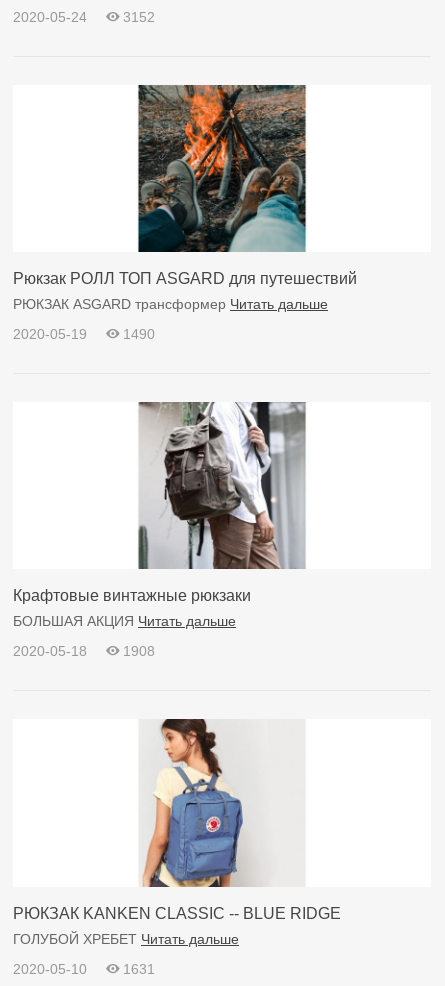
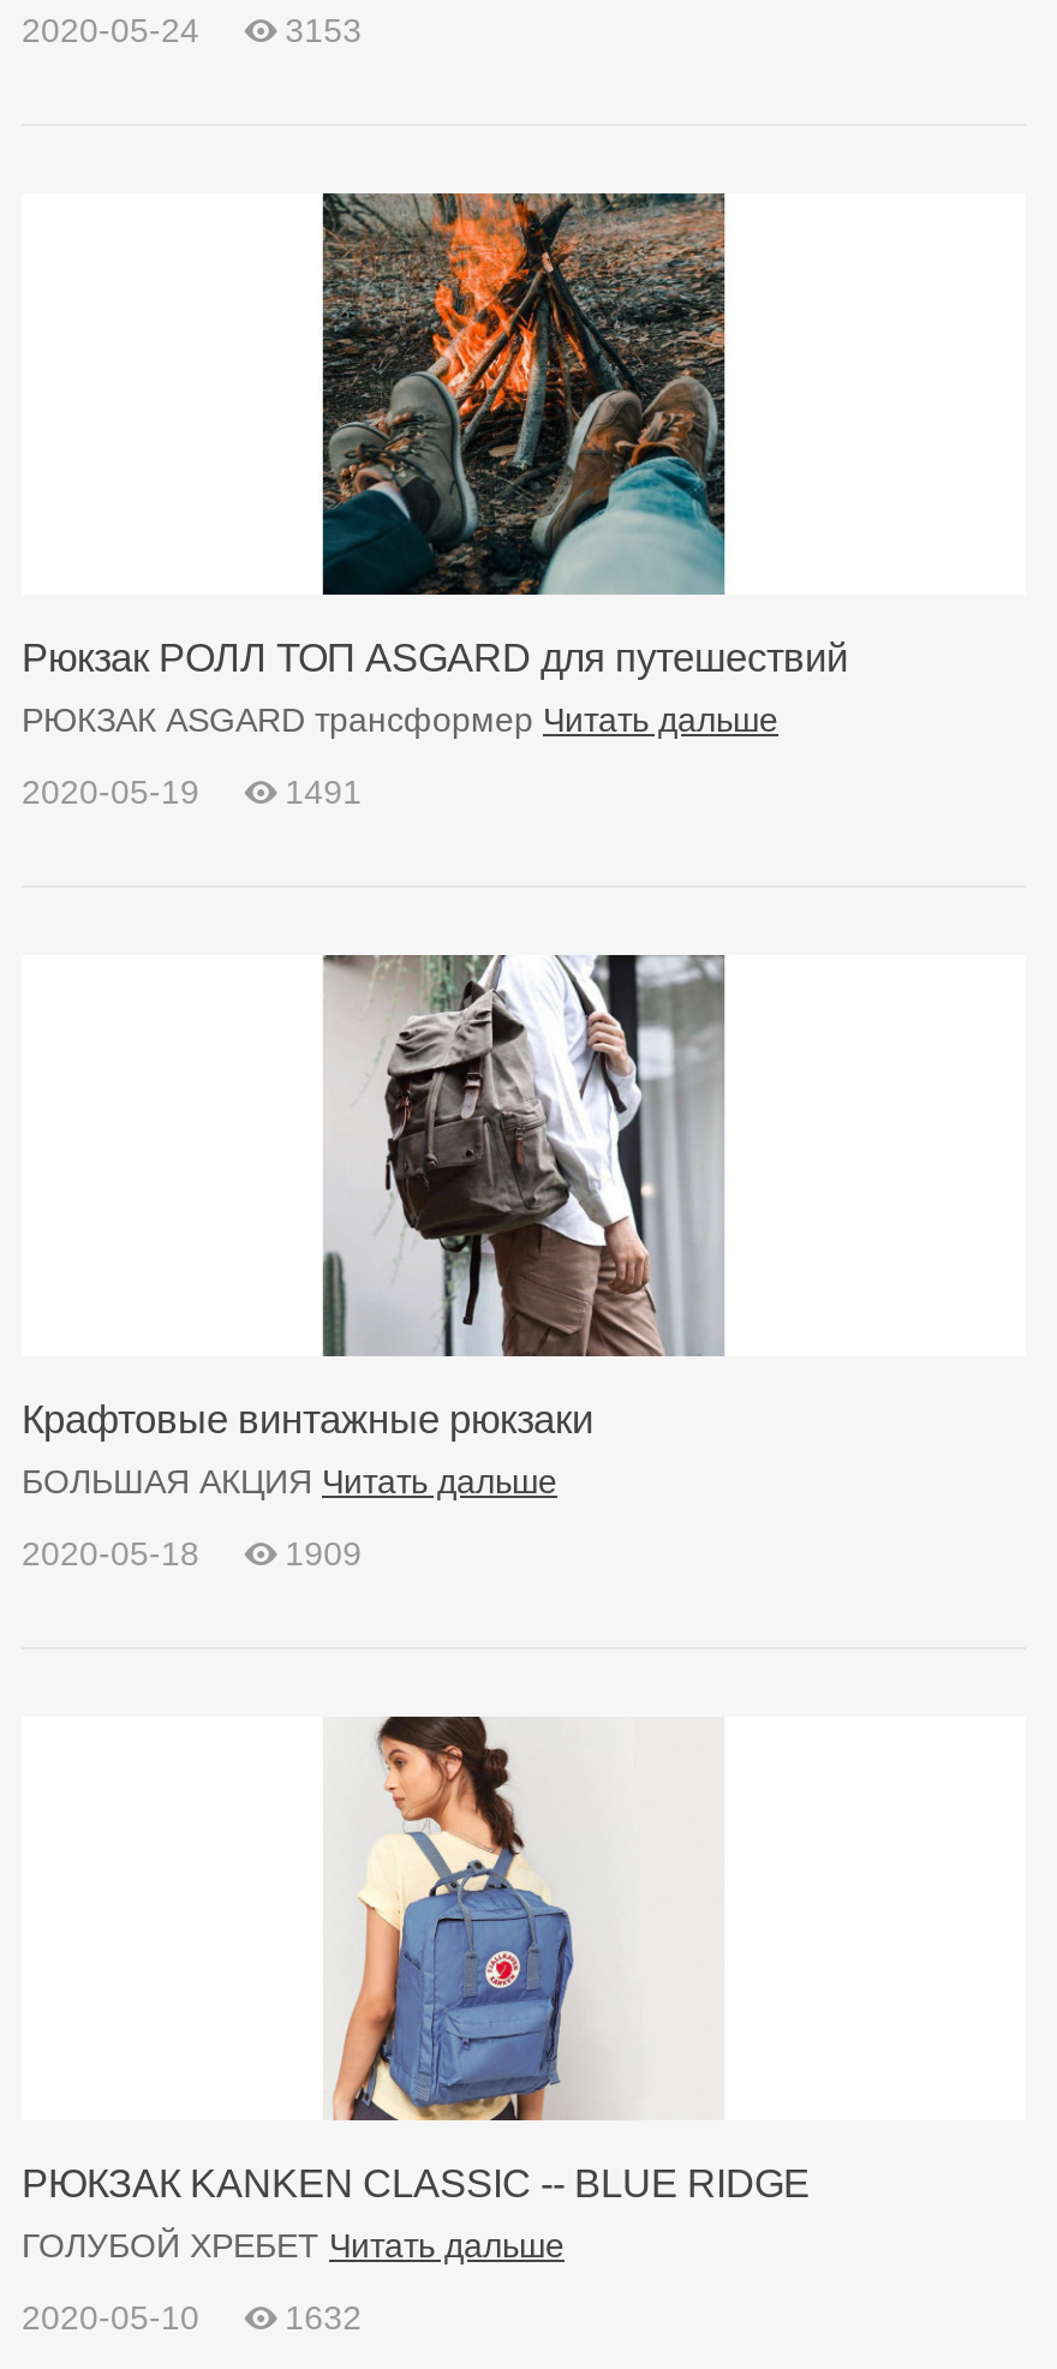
[123,9,155,25] 3152 -> [285,11,362,49] 3153
[123,326,155,342] 1490 -> [285,773,362,811] 1491
[123,643,155,659] 1908 -> [285,1535,362,1573] 1909
[123,961,155,977] 1631 -> [285,2297,362,2336] 1632

